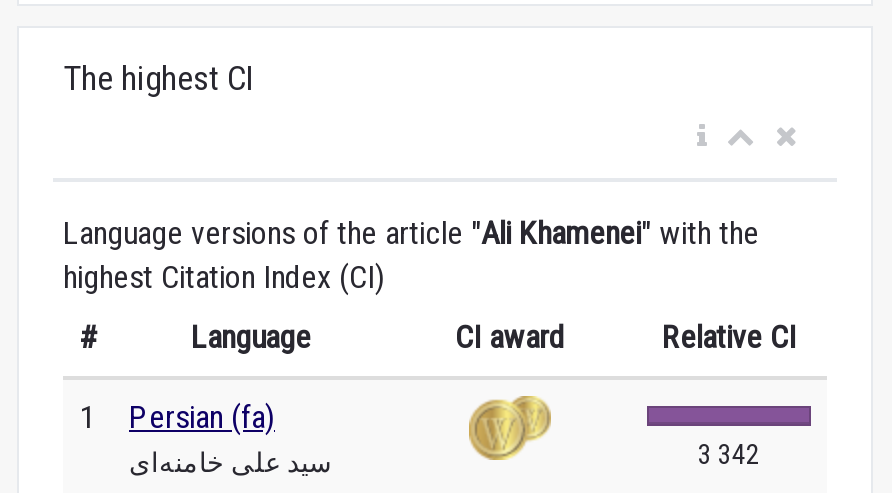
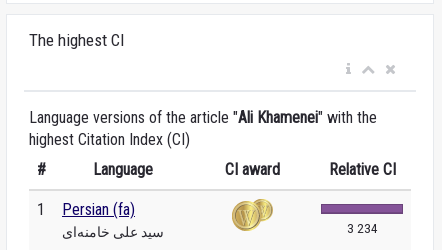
[698,438,760,470] 3 342 -> [346,220,377,236] 3 234

